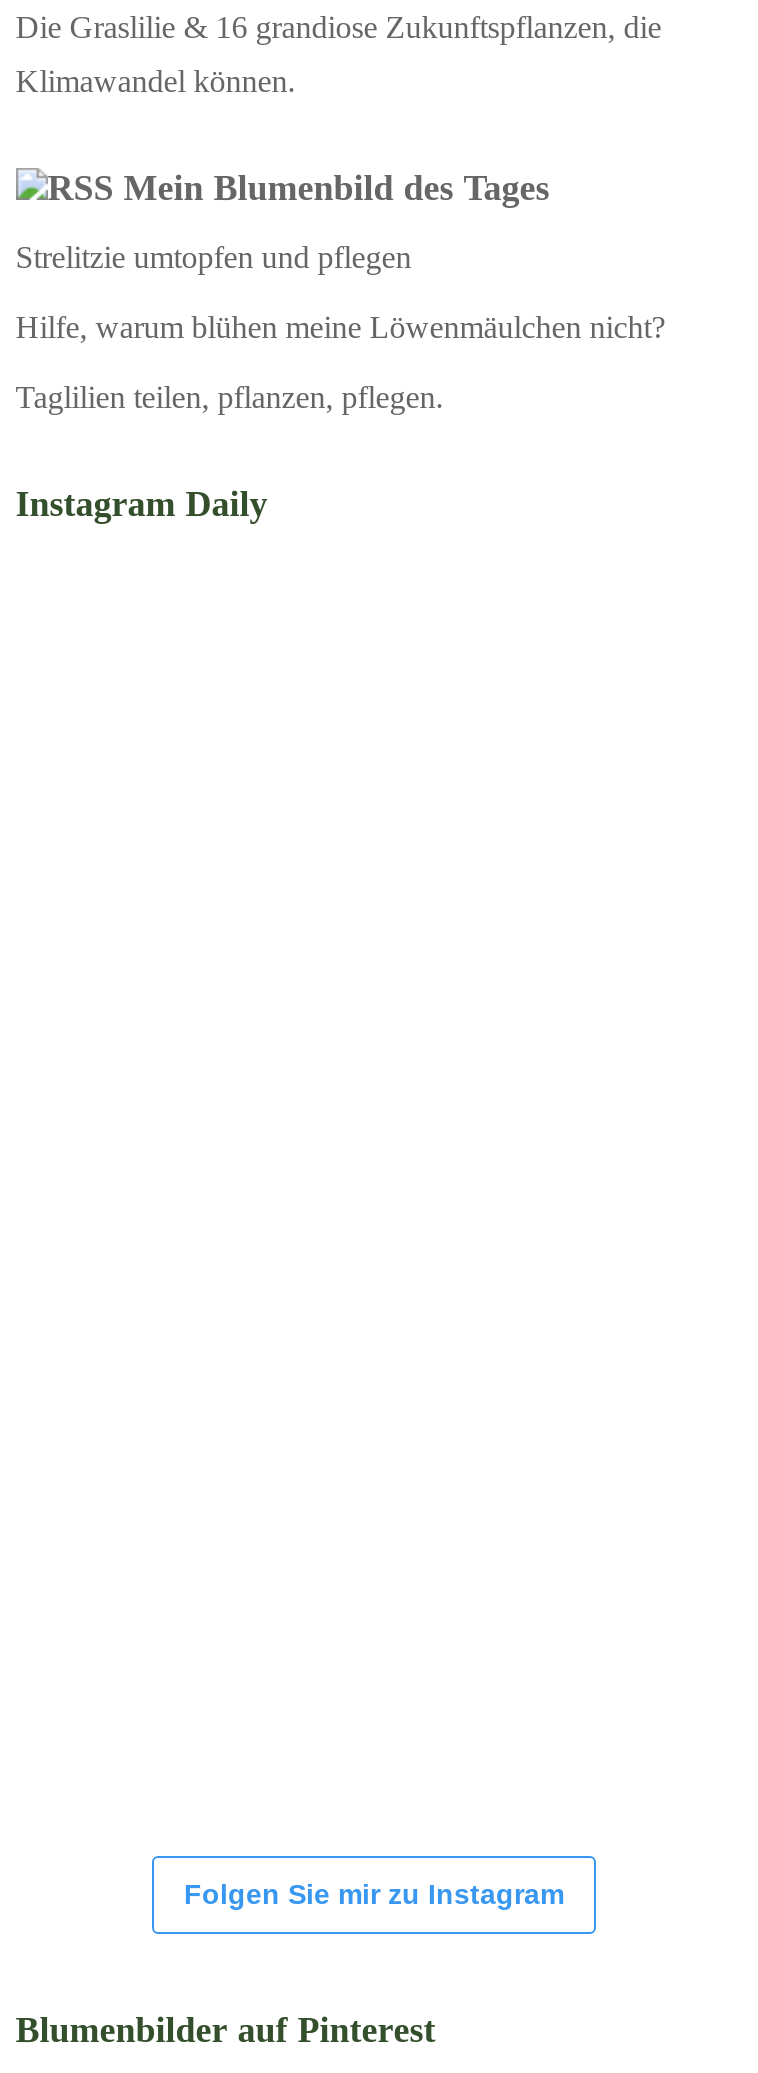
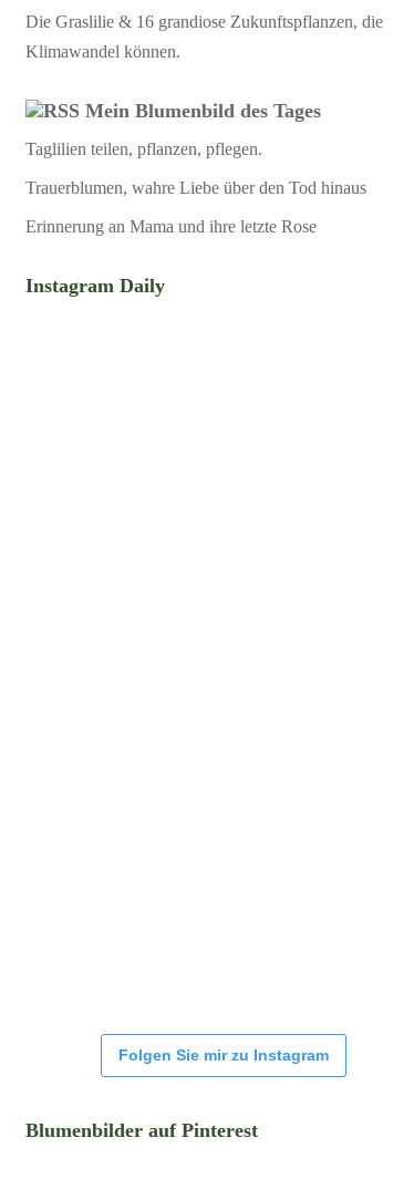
[16,240,666,344] Strelitzie umtopfen und pflegen | Hilfe, warum blühen meine Löwenmäulchen nicht? -> none
moved [16,380,444,414] -> [25,139,262,158]: Taglilien teilen, pflanzen, pflegen.
none -> [25,178,366,236] Trauerblumen, wahre Liebe über den Tod hinaus | Erinnerung an Mama und ihre letzte Rose

